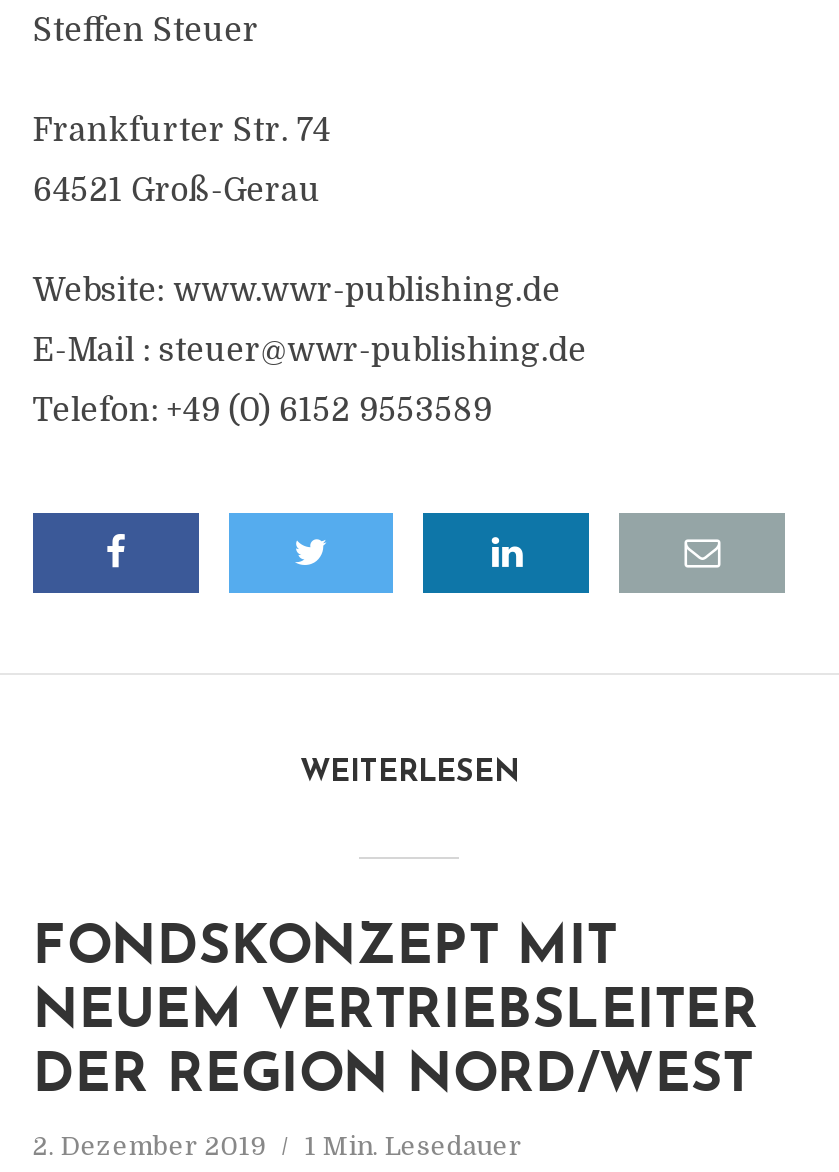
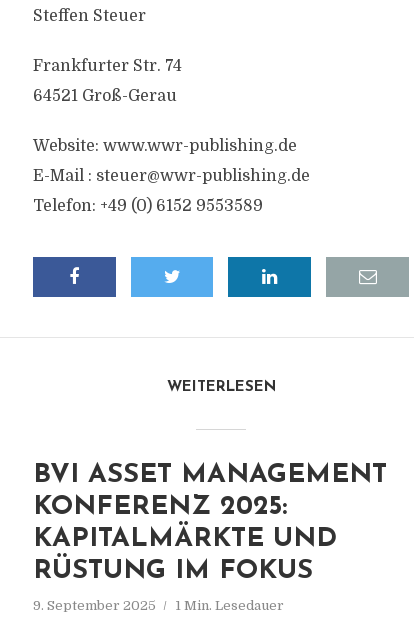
[33,922,759,1104] FONDSKONZEPT MIT | NEUEM VERTRIEBSLEITER | DER REGION NORD/WEST -> [33,462,387,585] BVI ASSET MANAGEMENT | KONFERENZ 2025: | KAPITALMÄRKTE UND | RÜSTUNG IM FOKUS
[33,1130,523,1160] 2. Dezember 2019 1 Min. Lesedauer -> [33,598,284,613] 9. September 2025 1 Min. Lesedauer

